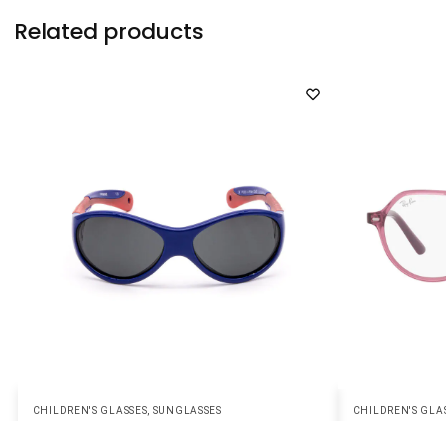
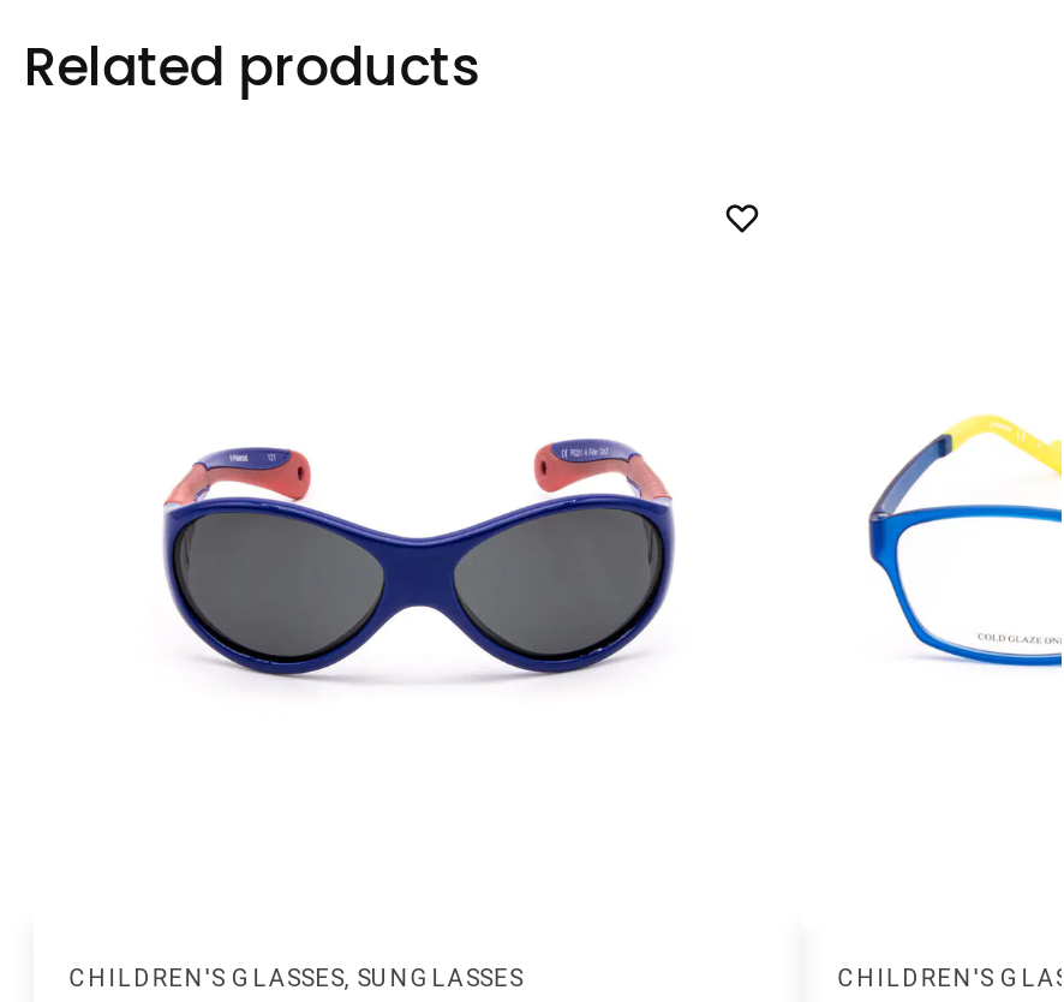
[366,176,444,283] [image] -> [867,412,1057,669] [image]

